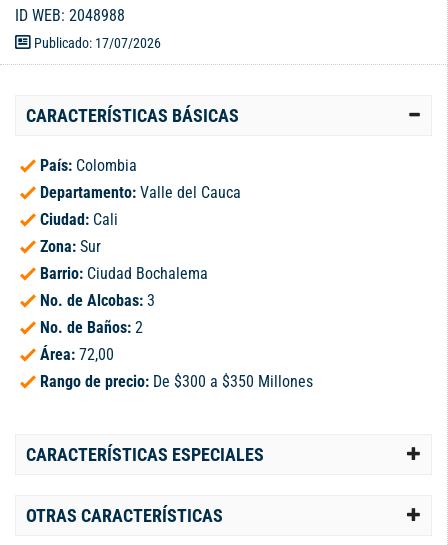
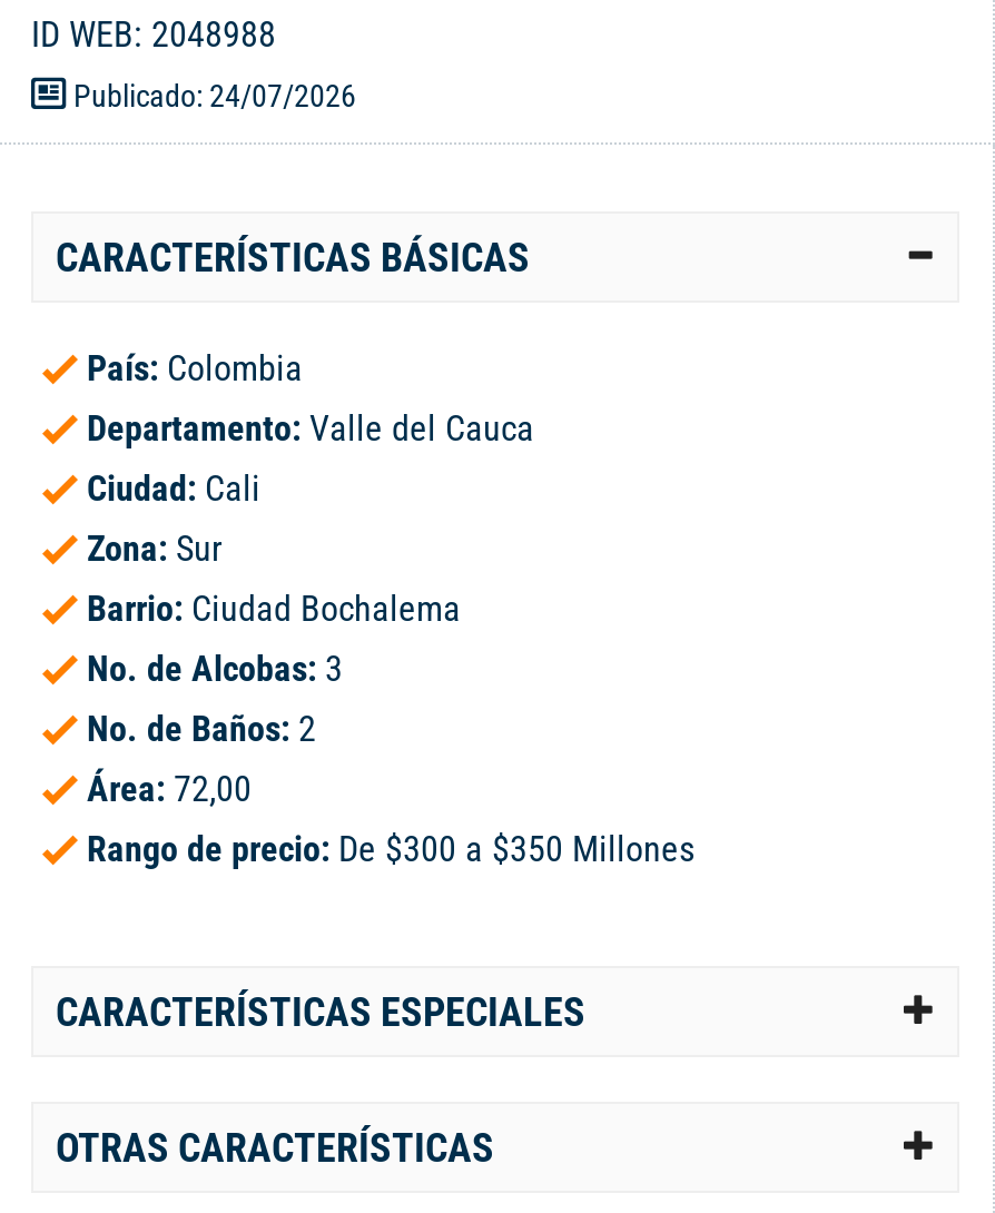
[31,35,161,51] Publicado: 17/07/2026 -> [67,79,356,114] Publicado: 24/07/2026

